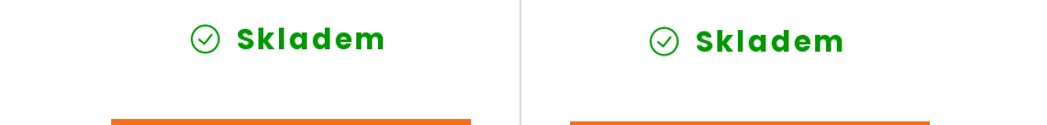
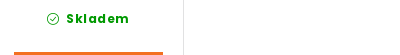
[687,19,849,60] Skladem -> none

